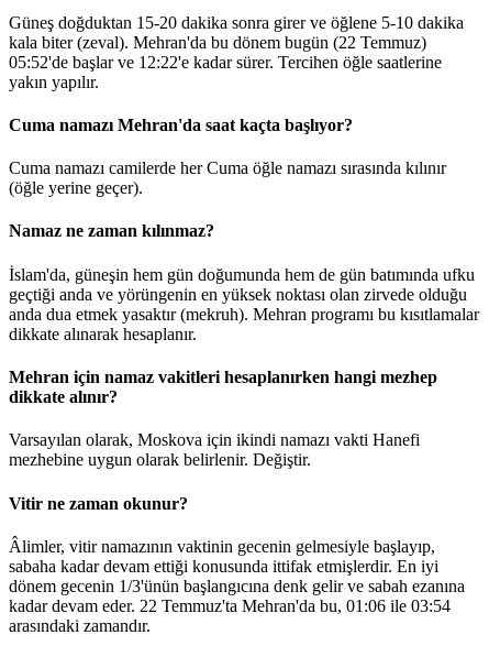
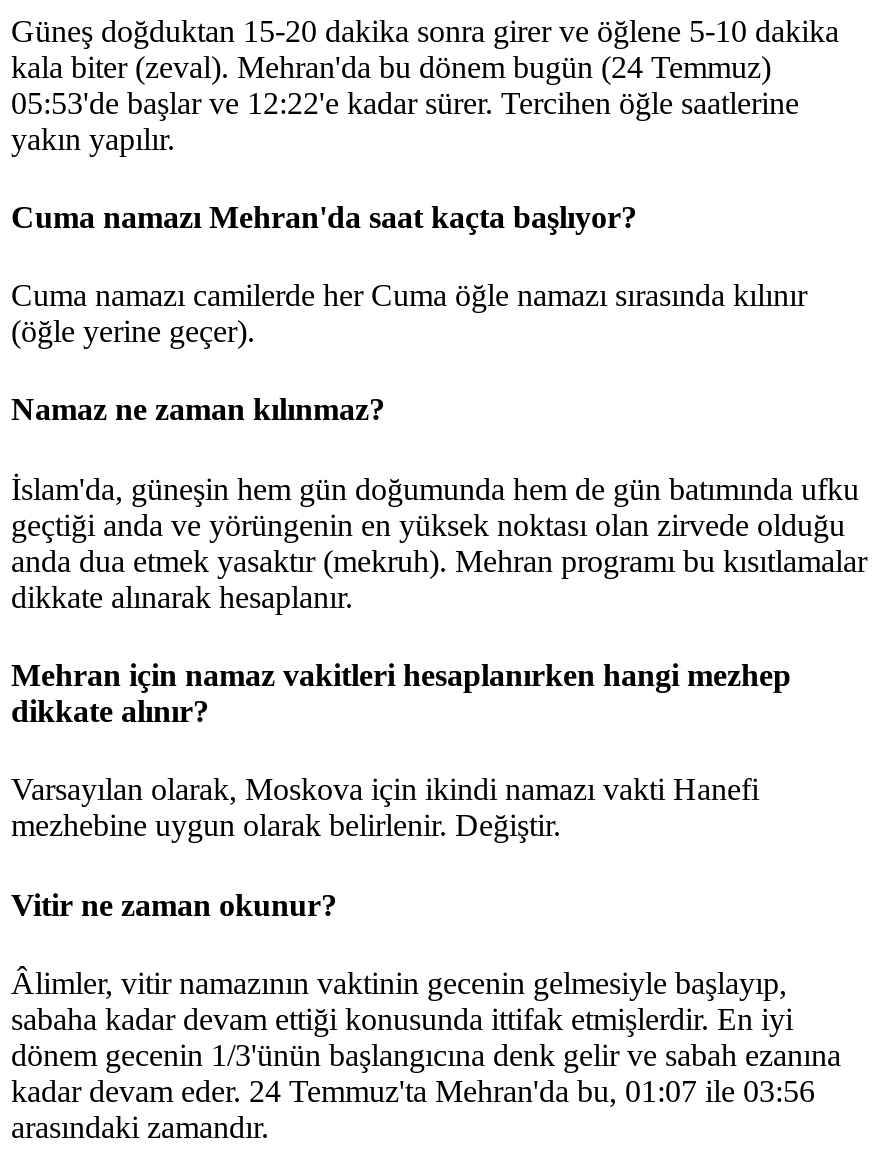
[9,33,426,51] kala biter (zeval). Mehran'da bu dönem bugün (22 Temmuz) -> [11,49,771,83] kala biter (zeval). Mehran'da bu dönem bugün (24 Temmuz)
[9,52,442,71] 05:52'de başlar ve 12:22'e kadar sürer. Tercihen öğle saatlerine -> [11,85,799,119] 05:53'de başlar ve 12:22'e kadar sürer. Tercihen öğle saatlerine
[9,596,451,615] kadar devam eder. 22 Temmuz'ta Mehran'da bu, 01:06 ile 03:54 -> [11,1074,815,1108] kadar devam eder. 24 Temmuz'ta Mehran'da bu, 01:07 ile 03:56

